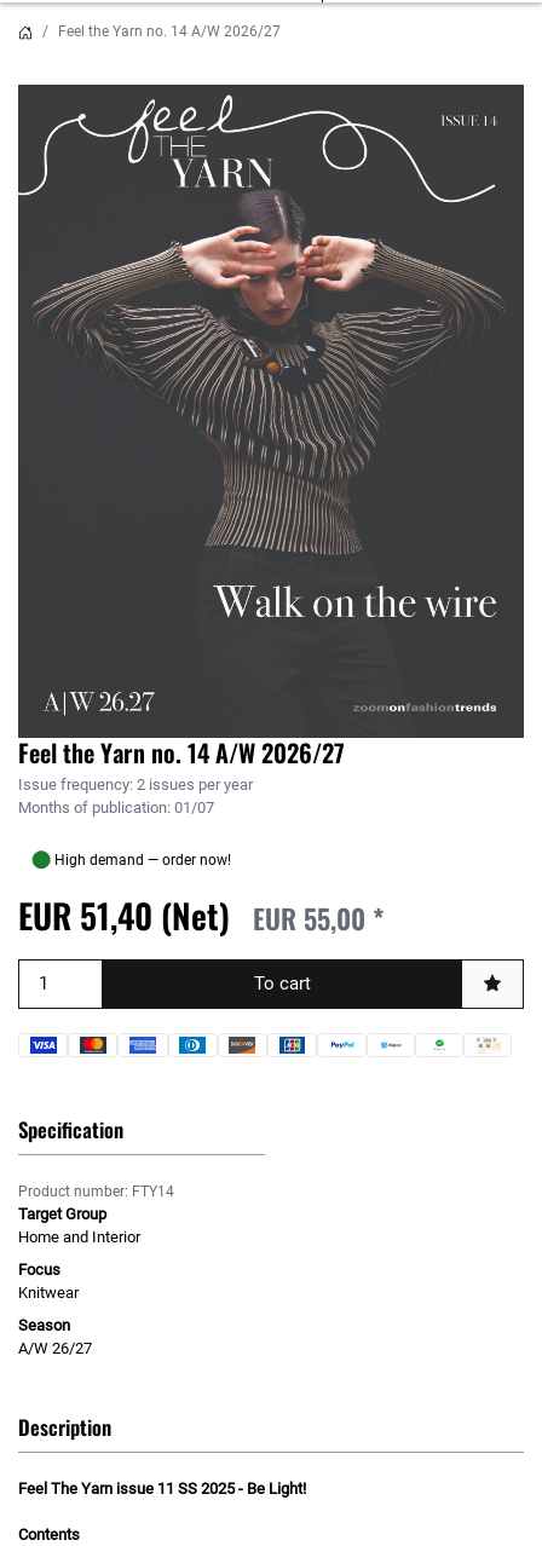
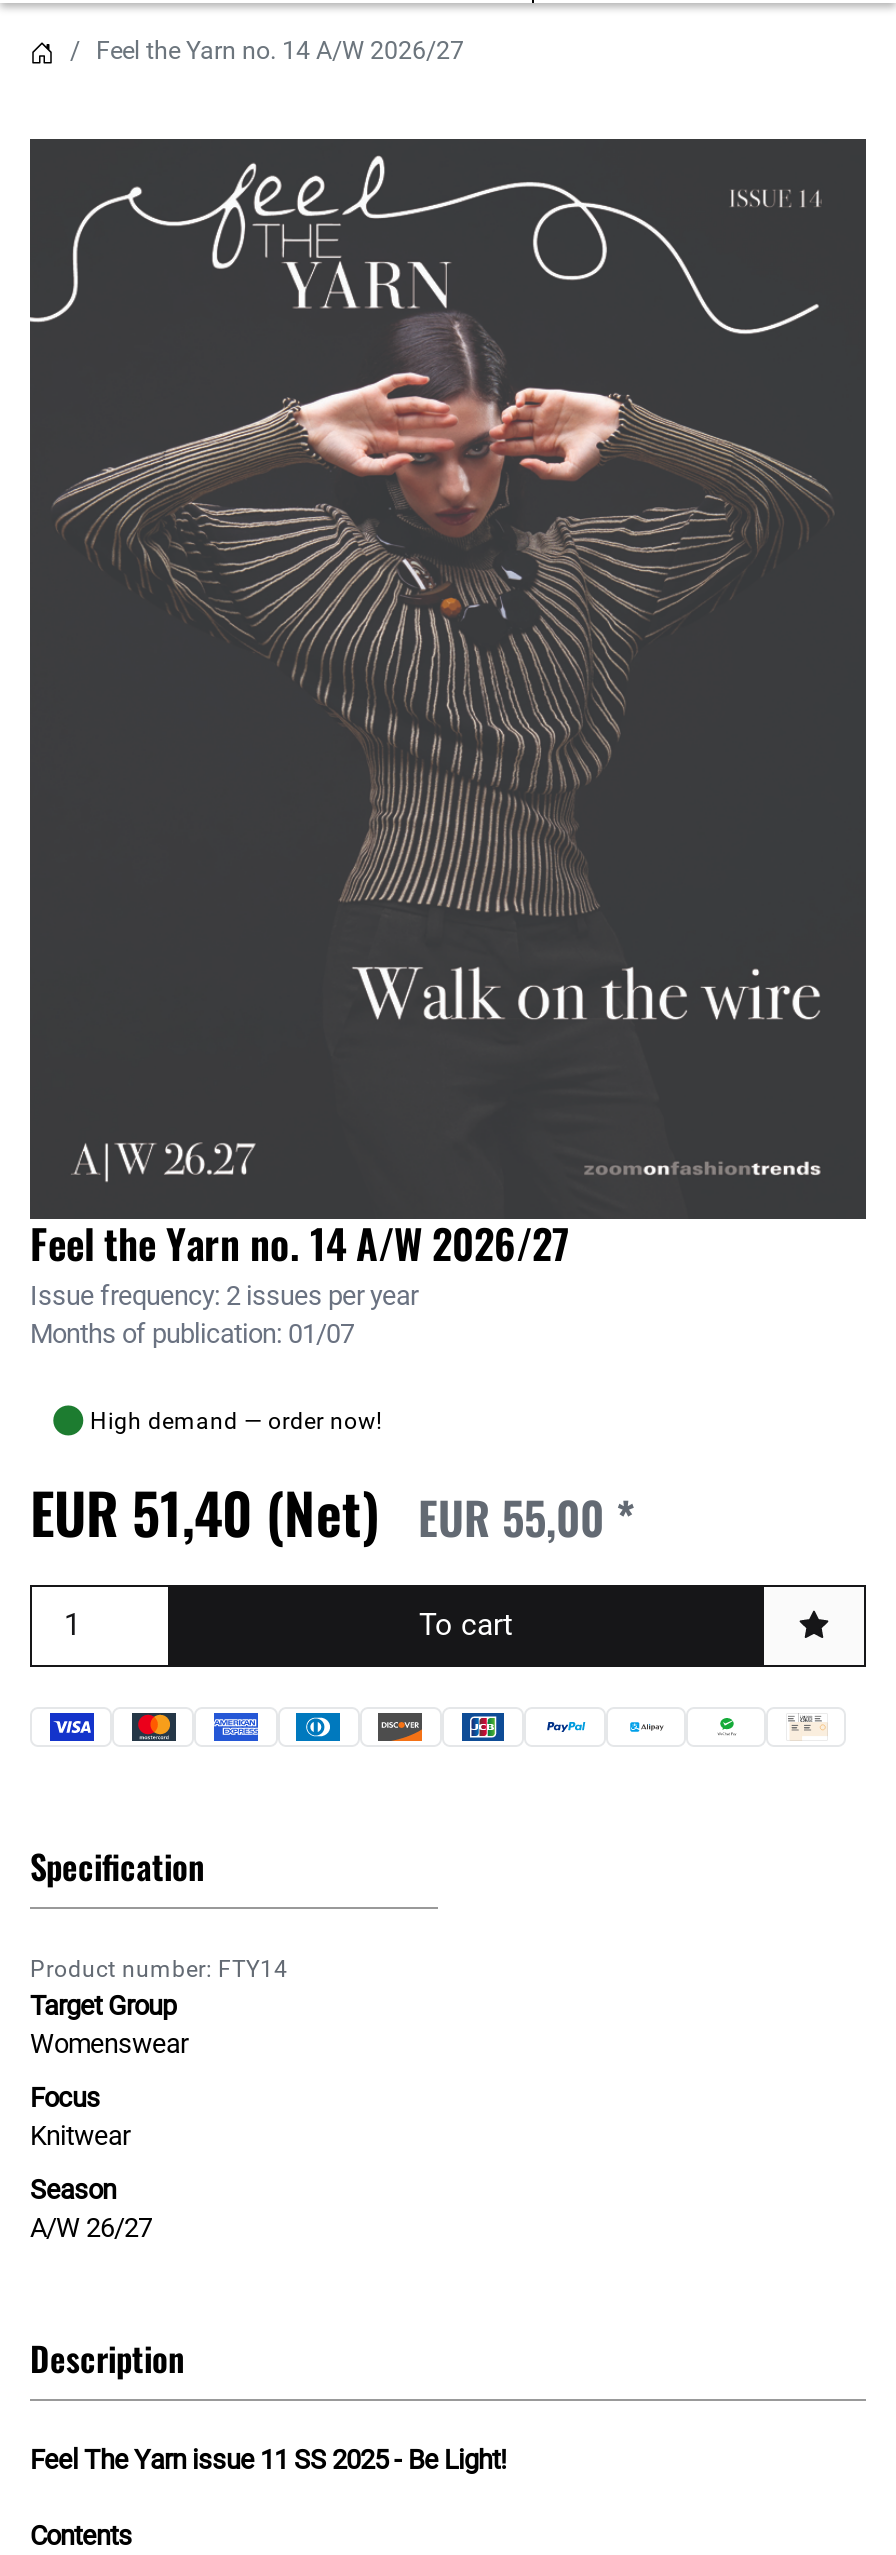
[18,1227,140,1246] Home and Interior -> [30,2028,188,2058] Womenswear

